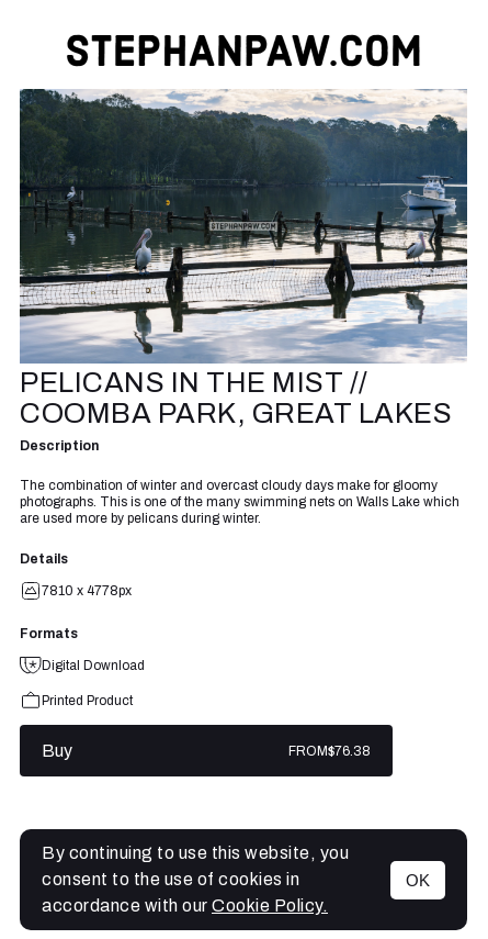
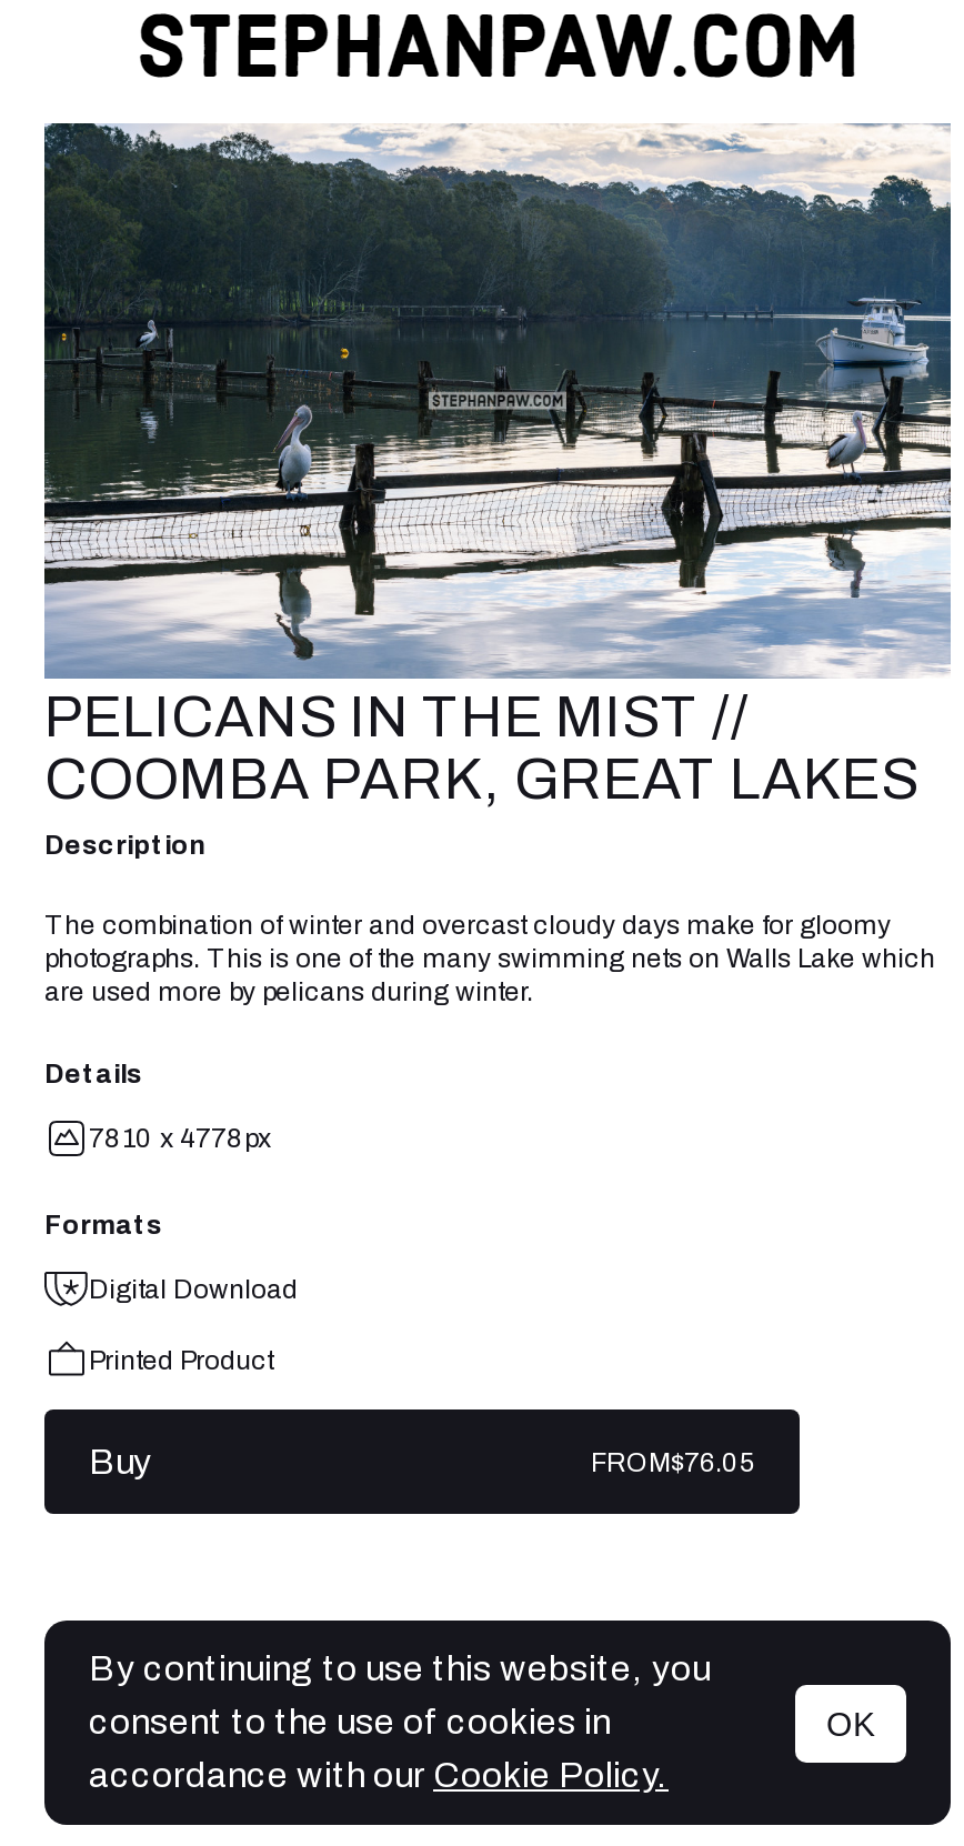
[288,743,371,759] FROM$76.38 -> [591,1447,755,1478] FROM$76.05

